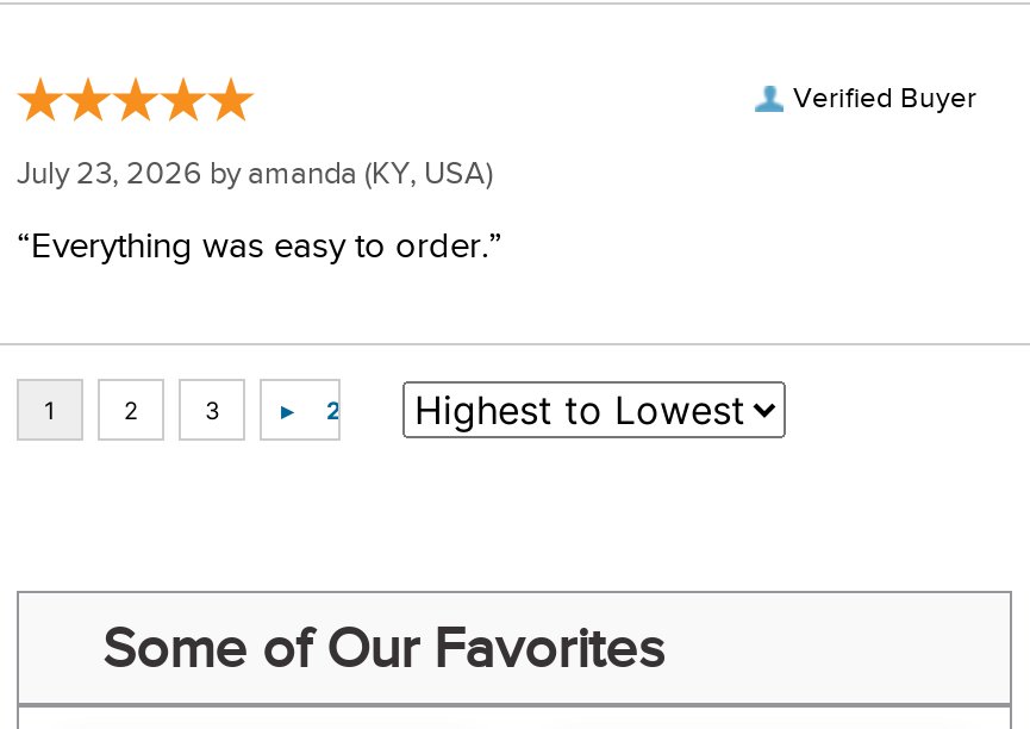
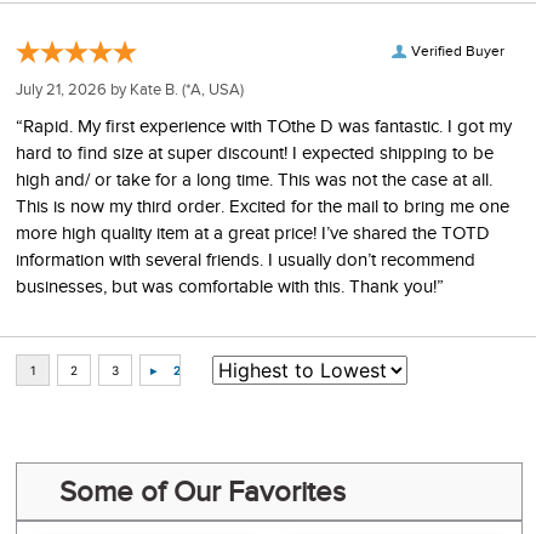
[17,155,493,191] July 23, 2026 by amanda (KY, USA) -> [16,80,244,98] July 21, 2026 by Kate B. (*A, USA)
[17,226,502,264] “Everything was easy to order.” -> [16,117,512,296] “Rapid. My first experience with TOthe D was fantastic. I got my | hard to find size at super discount! I expected shipping to be | high and/ or take for a long time. This was not the case at all. | This is now my third order. Excited for the mail to bring me one | more high quality item at a great price! I’ve shared the TOTD | information with several friends. I usually don’t recommend | businesses, but was comfortable with this. Thank you!”

